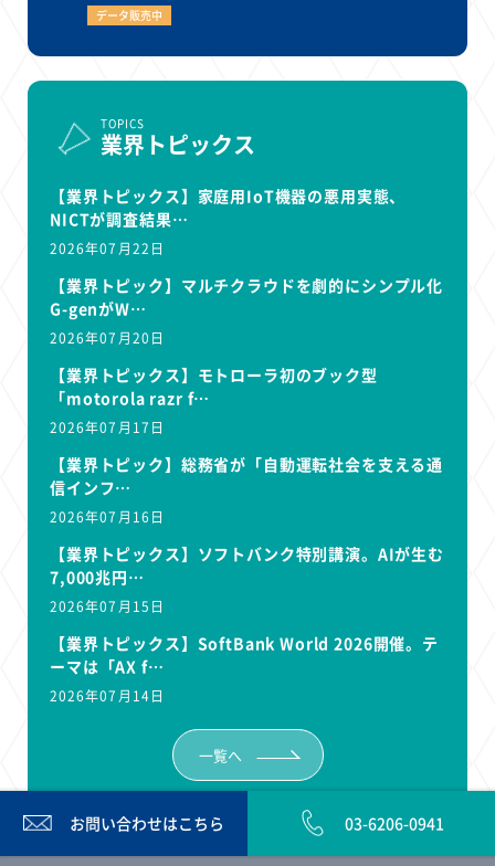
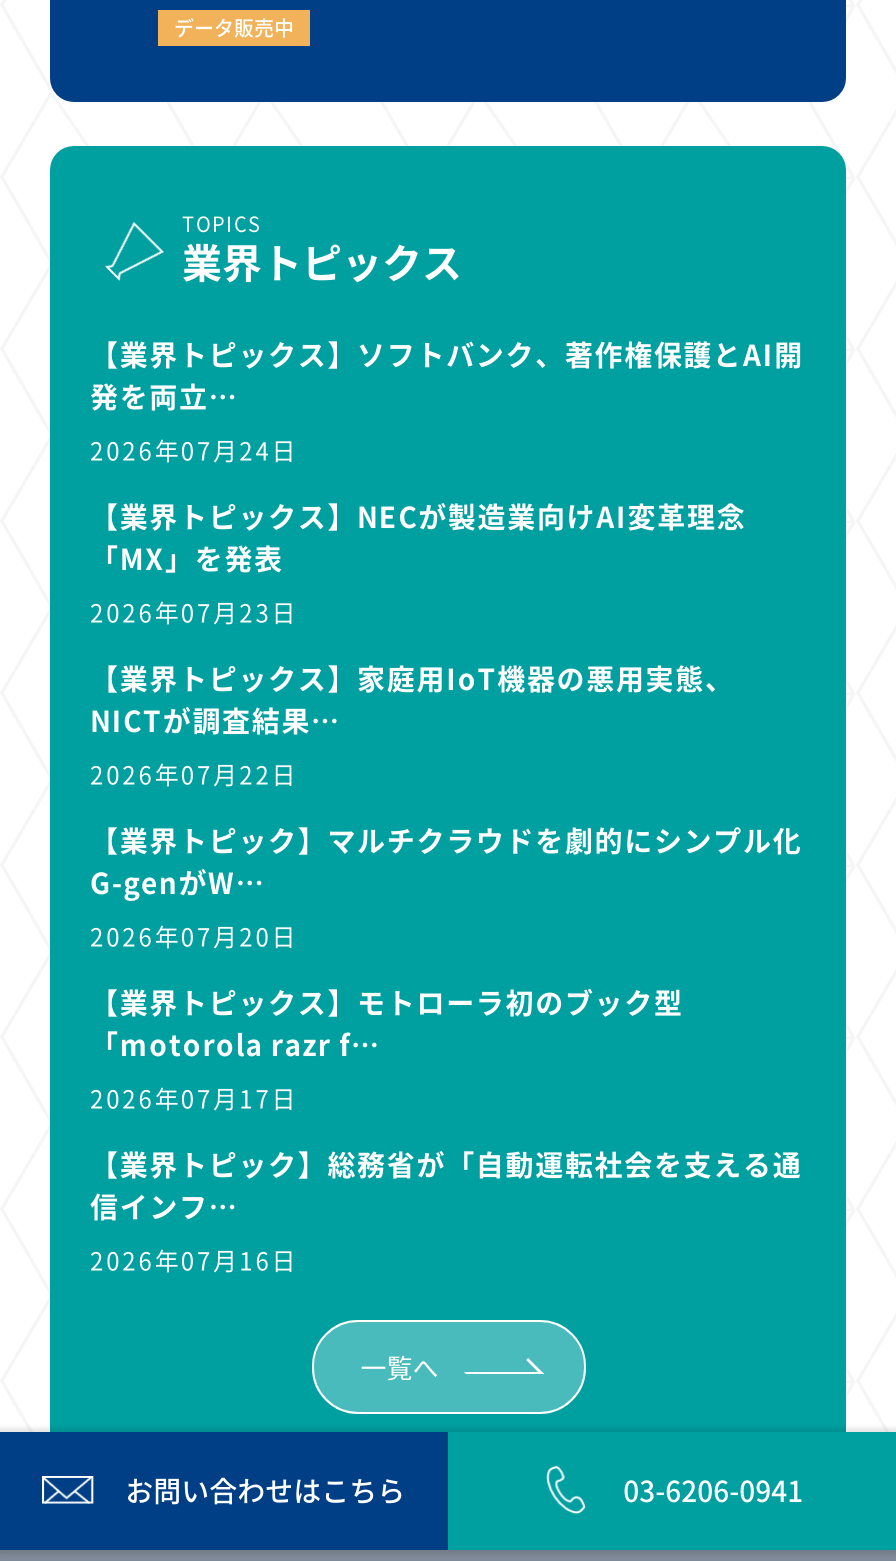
none -> [90,333,804,629] 【業界トピックス】ソフトバンク、著作権保護とAI開 | 発を両立… | 2026年07月24日 | 【業界トピックス】NECが製造業向けAI変革理念 | 「MX」を発表 | 2026年07月23日
moved [50,184,443,526] -> [90,657,802,1277]: 【業界トピックス】家庭用IoT機器の悪用実態、 | NICTが調査結果… | 2026年07月22日 | ... | 信インフ… | 2026年07月16日
[50,542,444,705] 【業界トピックス】ソフトバンク特別講演。AIが生む | 7,000兆円… | 2026年07月15日 | 【業界トピックス】SoftBank World 2026開催。テ | ーマは「AX f… | 2026年07月14日 -> none

